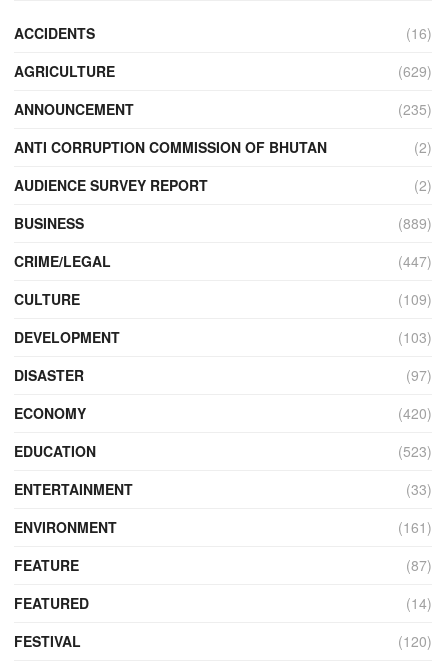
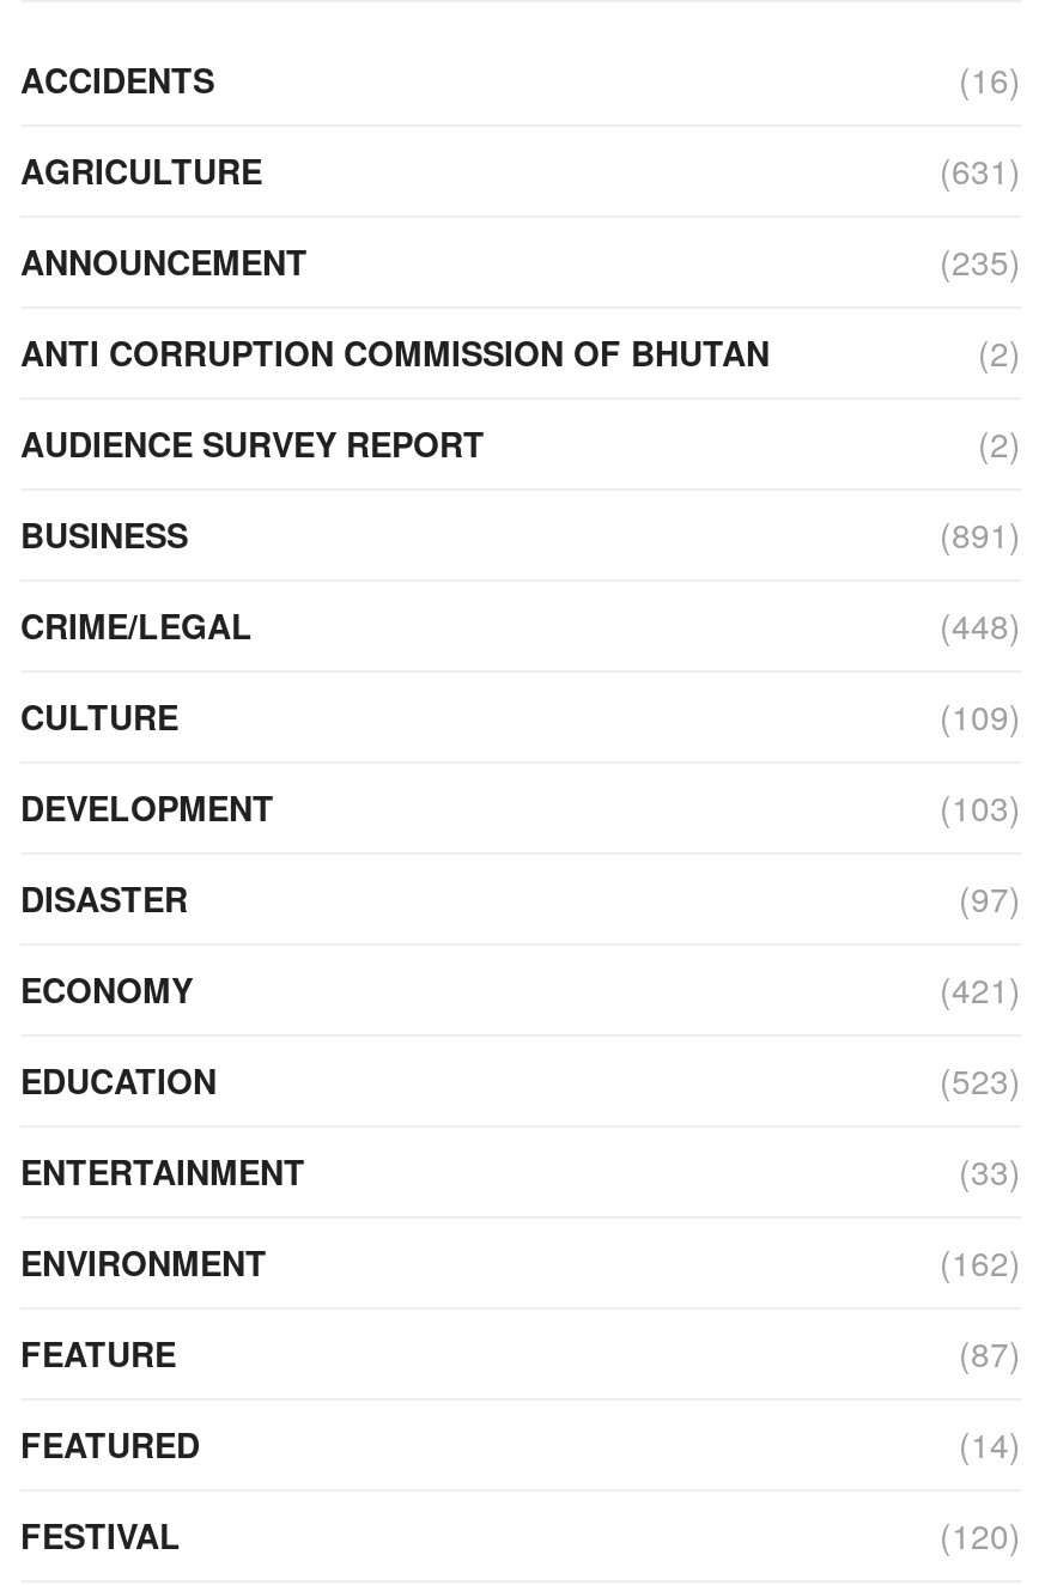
[398,61,432,81] (629) -> [940,145,1021,193] (631)
[398,213,432,233] (889) -> [940,509,1021,557] (891)
[398,251,432,271] (447) -> [940,600,1021,648] (448)
[398,403,432,423] (420) -> [940,964,1021,1012] (421)
[398,517,432,537] (161) -> [940,1237,1021,1285] (162)

